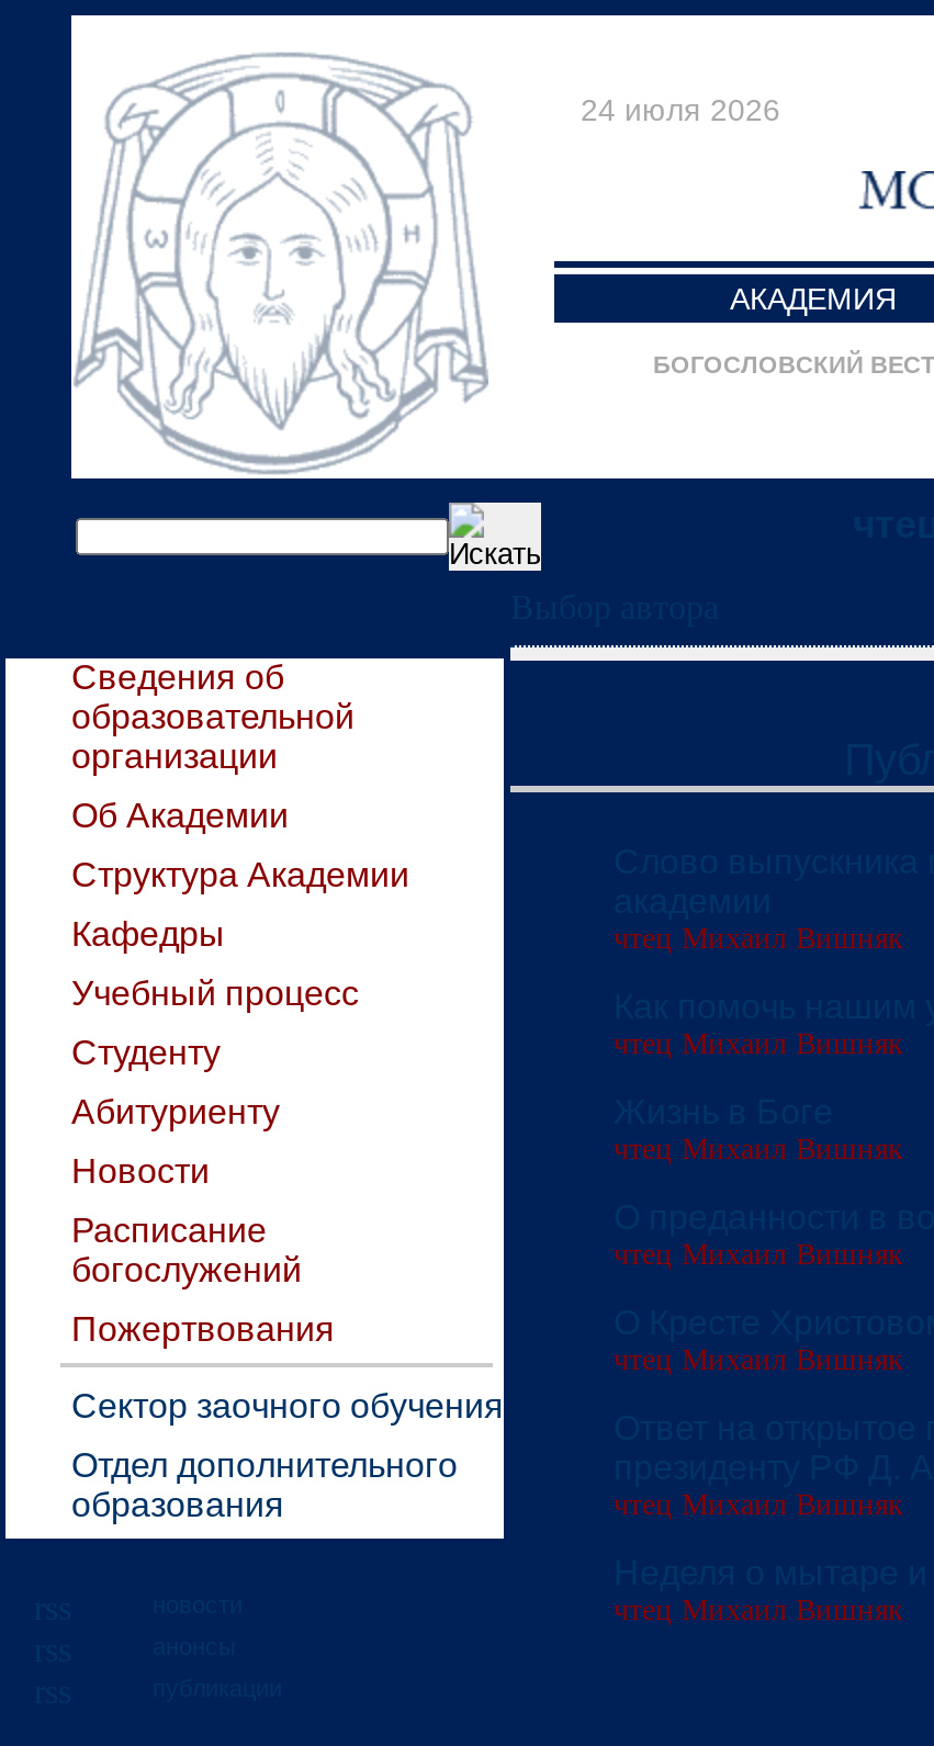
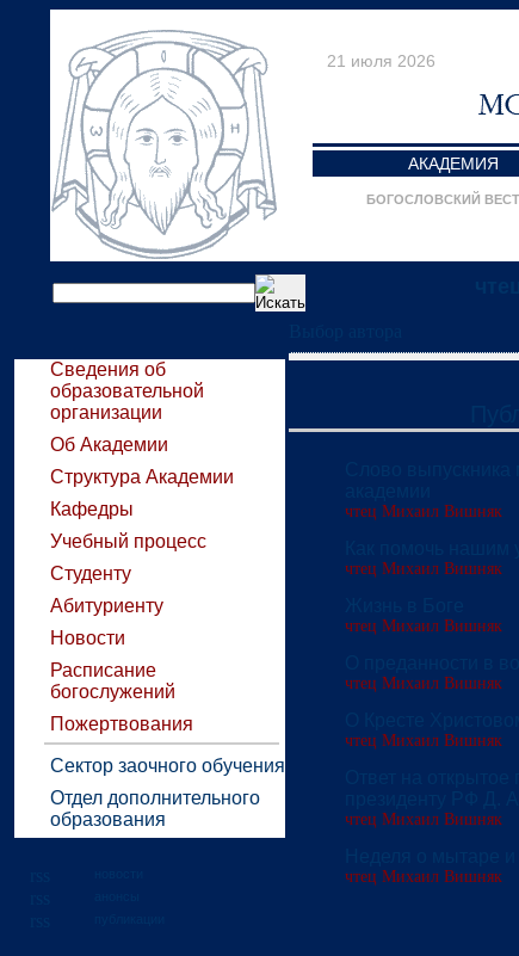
[581,92,780,127] 24 июля 2026 -> [327,51,435,70] 21 июля 2026

